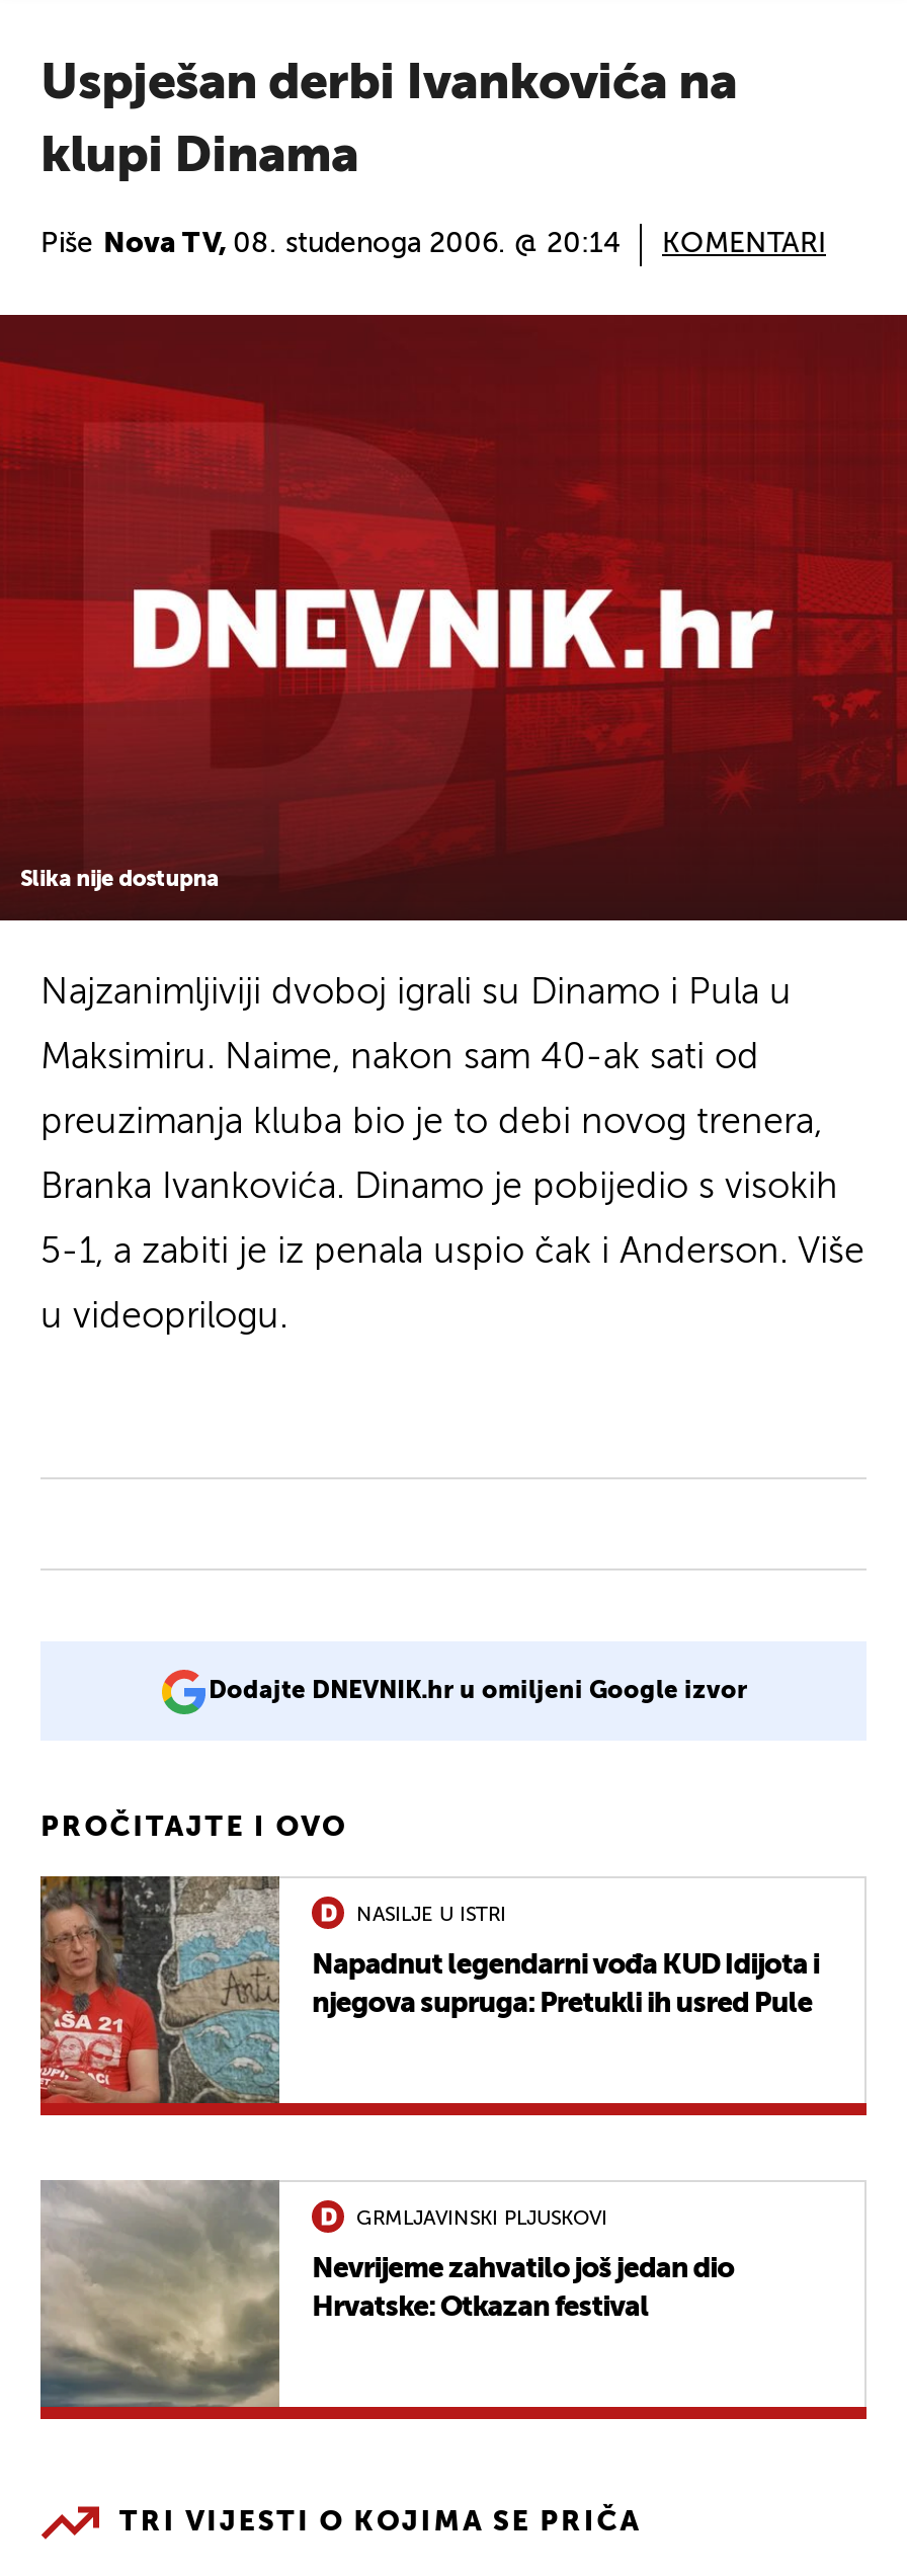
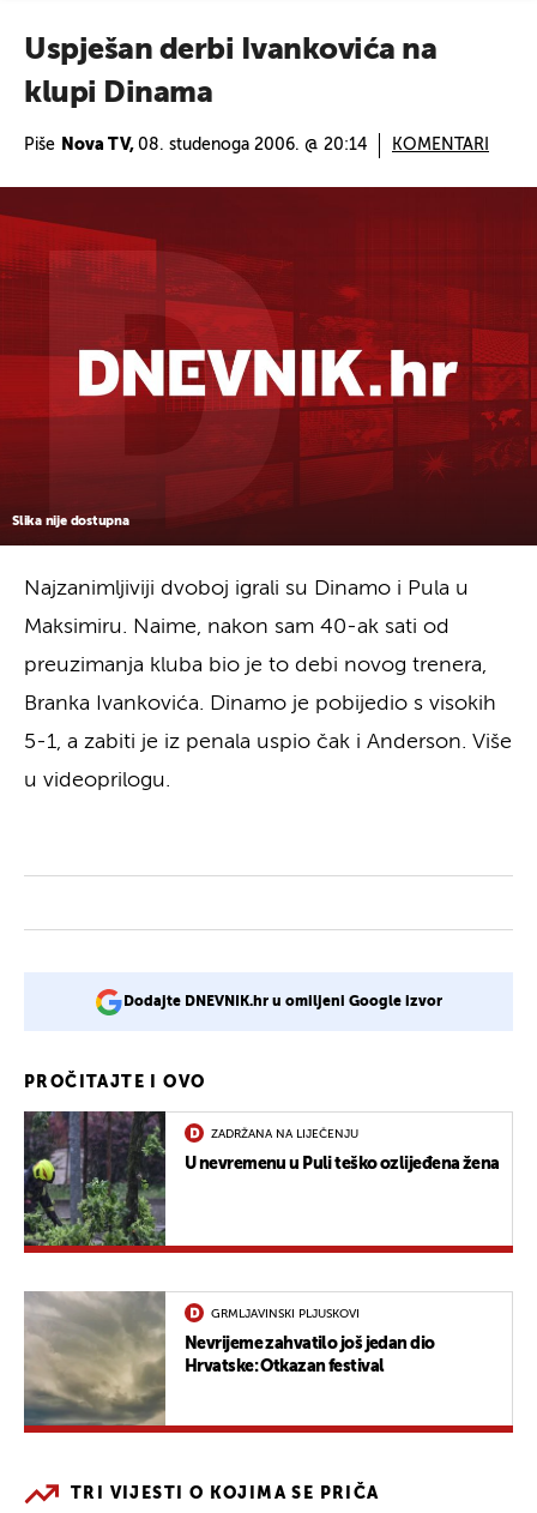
[38,1874,819,2103] [image] | Napadnut legendarni vođa KUD Idijota i | njegova supruga: Pretukli ih usred Pule -> [23,1110,499,1247] [image] | U nevremenu u Puli teško ozlijeđena žena
[356,1904,506,1924] NASILJE U ISTRI -> [211,1128,358,1140] ZADRŽANA NA LIJEČENJU

